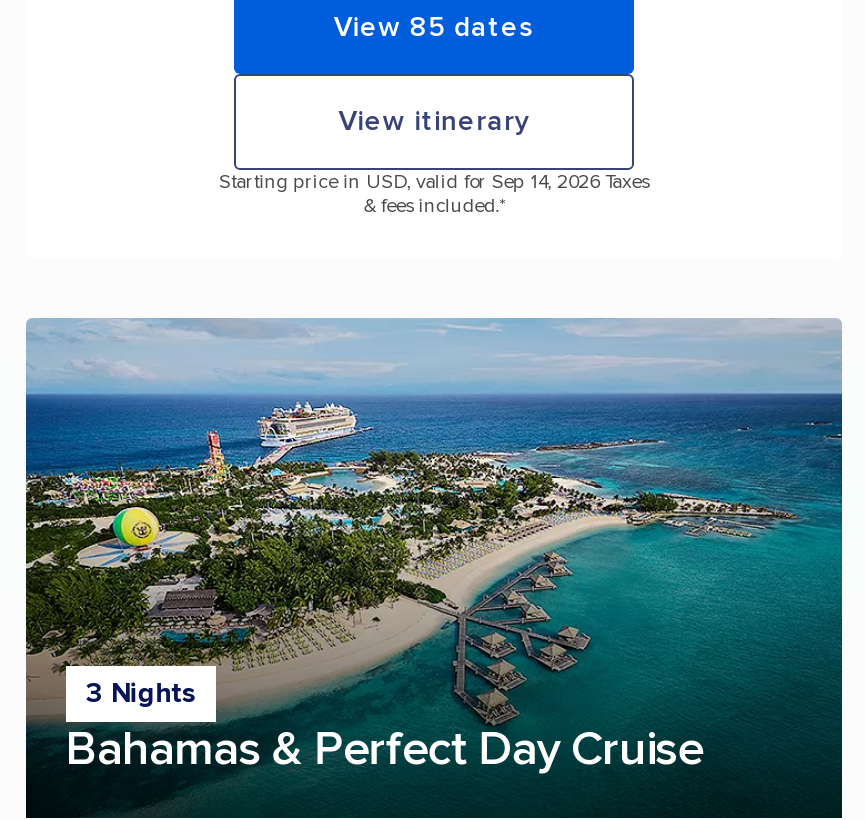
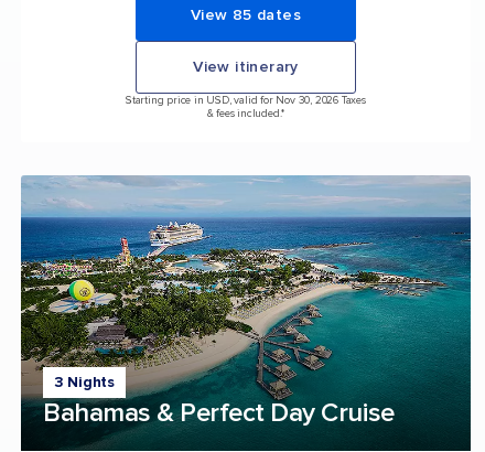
[219,169,649,193] Starting price in USD, valid for Sep 14, 2026 Taxes -> [126,93,366,107] Starting price in USD, valid for Nov 30, 2026 Taxes

